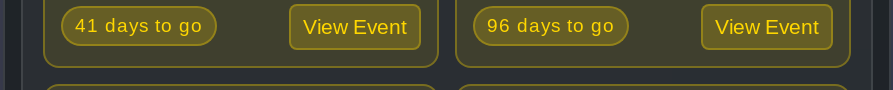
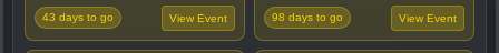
[75,14,203,36] 41 days to go -> [42,11,114,23] 43 days to go
[487,14,615,36] 96 days to go -> [272,11,343,23] 98 days to go

